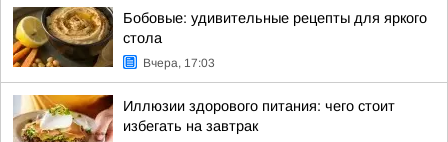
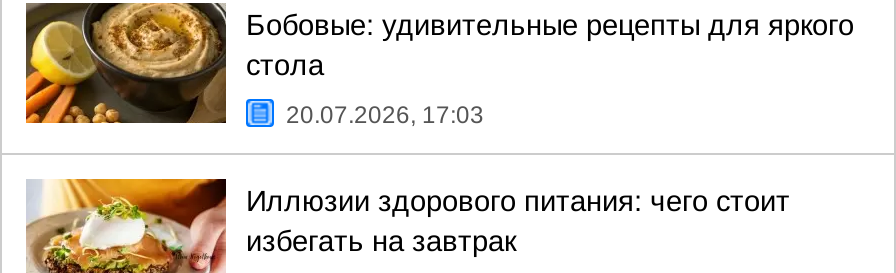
[143,56,215,70] Вчера, 17:03 -> [286,101,484,129] 20.07.2026, 17:03

